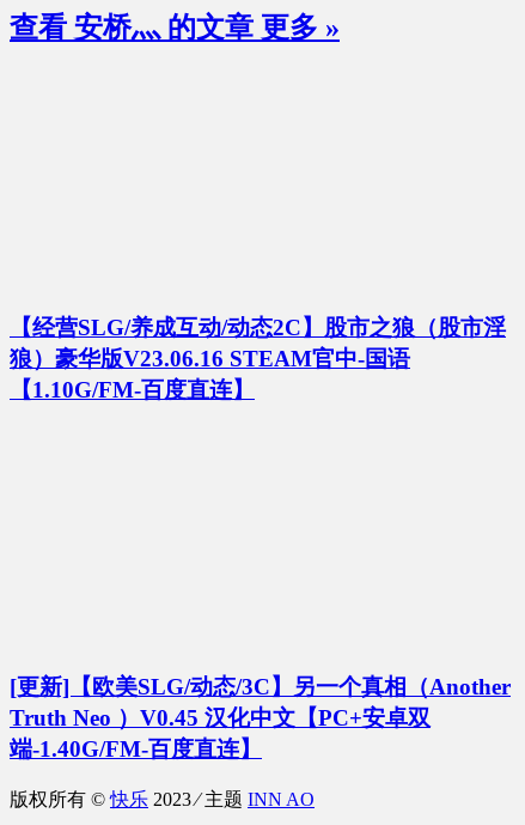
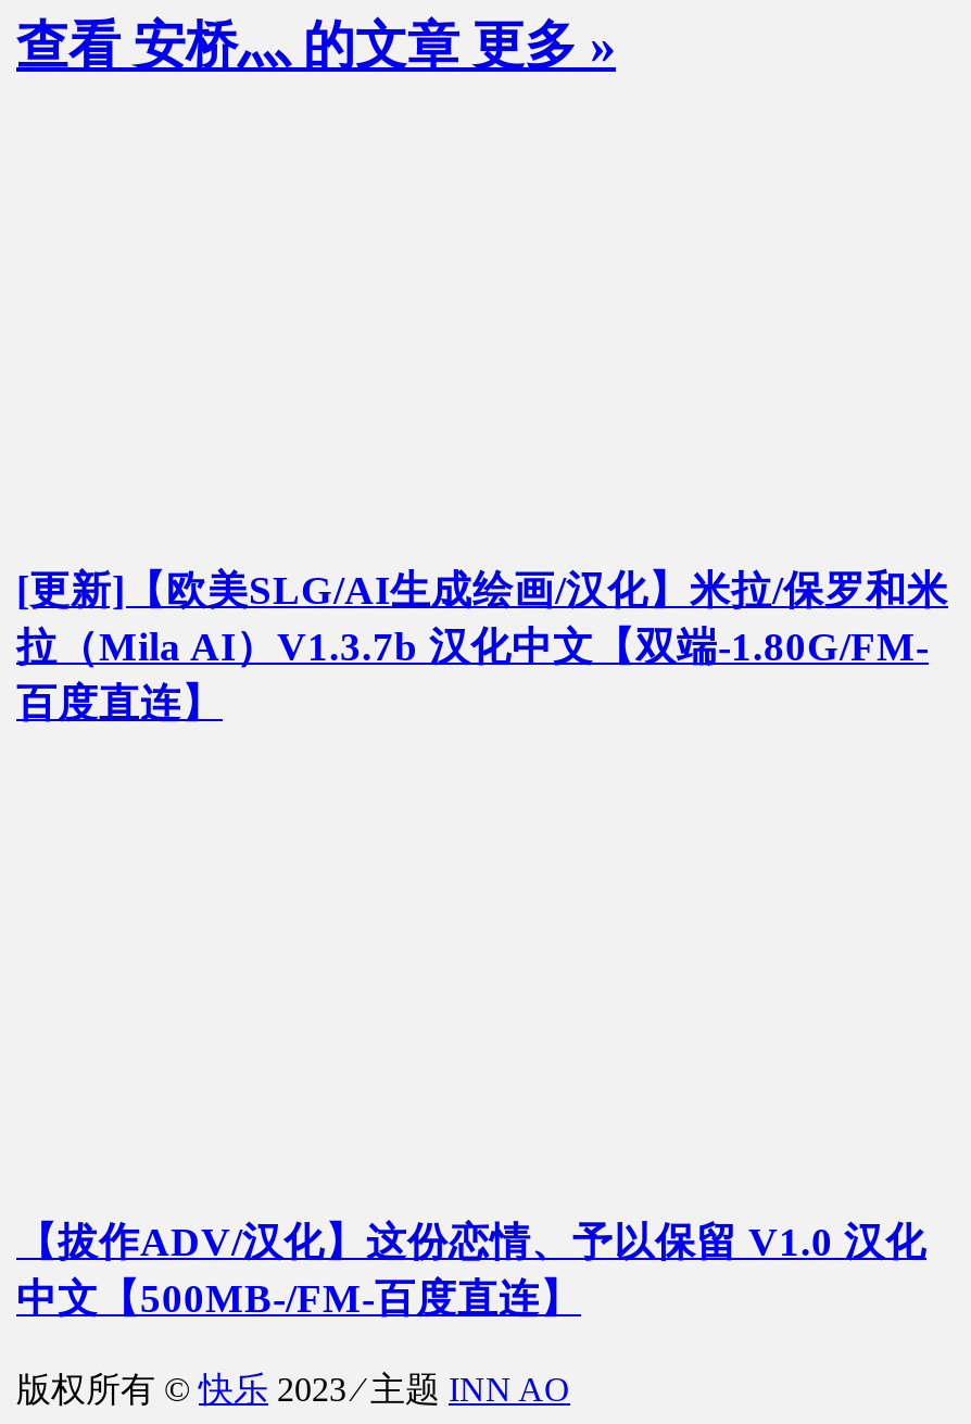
[10,315,506,403] 【经营SLG/养成互动/动态2C】股市之狼（股市淫 | 狼）豪华版V23.06.16 STEAM官中-国语 | 【1.10G/FM-百度直连】 -> [16,568,948,726] [更新]【欧美SLG/AI生成绘画/汉化】米拉/保罗和米 | 拉（Mila AI）V1.3.7b 汉化中文【双端-1.80G/FM- | 百度直连】
[10,674,511,761] [更新]【欧美SLG/动态/3C】另一个真相（Another | Truth Neo ）V0.45 汉化中文【PC+安卓双 | 端-1.40G/FM-百度直连】 -> [16,1218,926,1320] 【拔作ADV/汉化】这份恋情、予以保留 V1.0 汉化 | 中文【500MB-/FM-百度直连】

